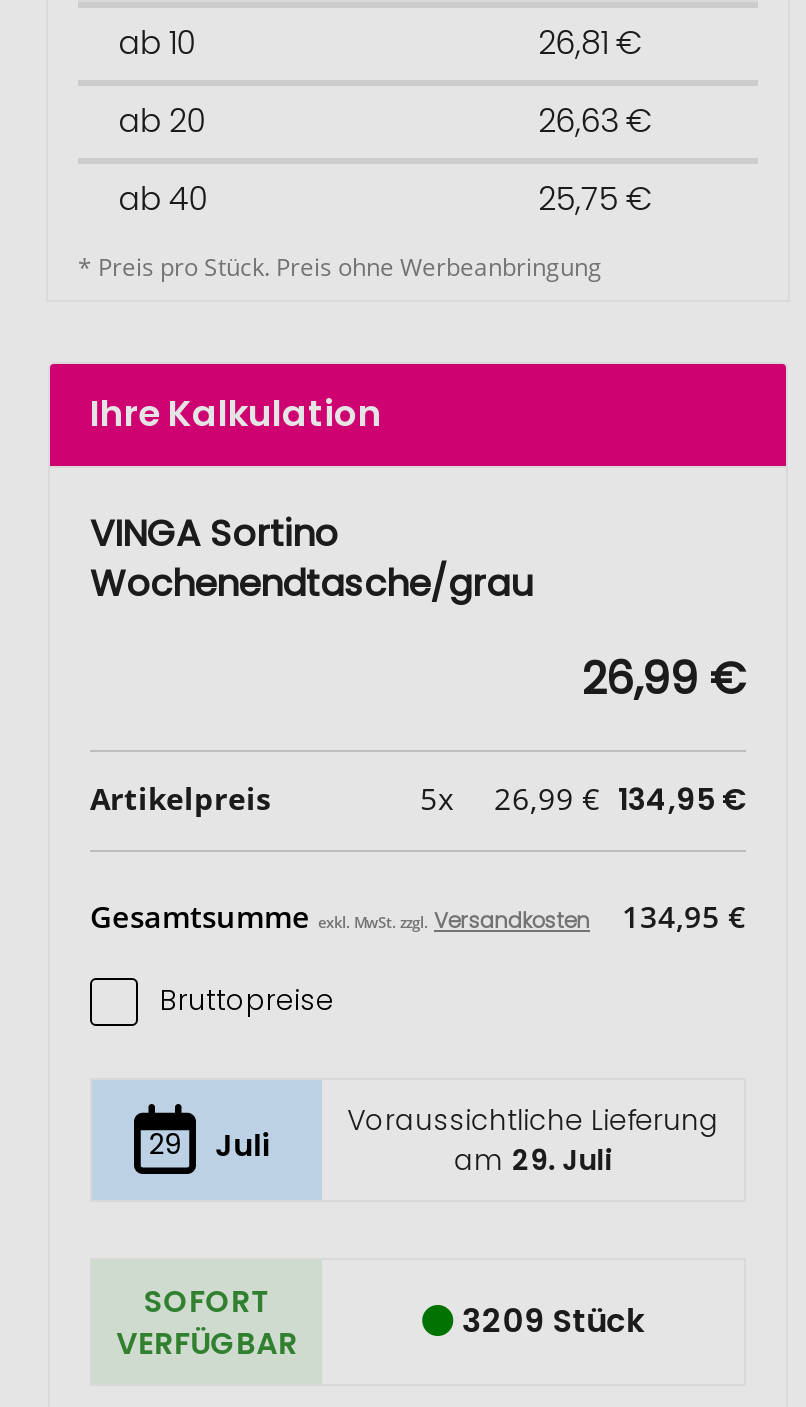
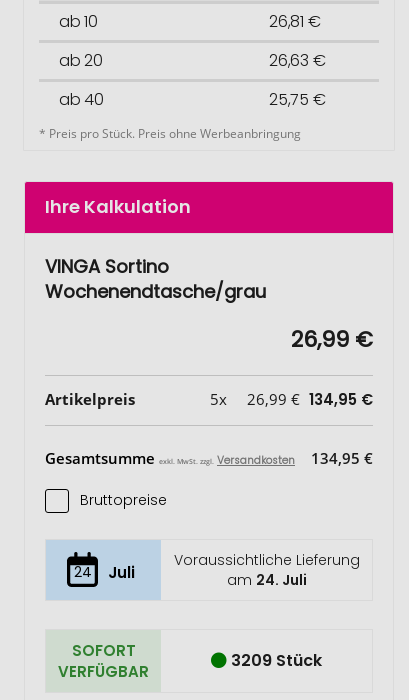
[148,1124,269,1166] 29 Juli -> [74,562,135,583] 24 Juli
[454,1140,612,1180] am 29. Juli -> [227,570,307,590] am 24. Juli

